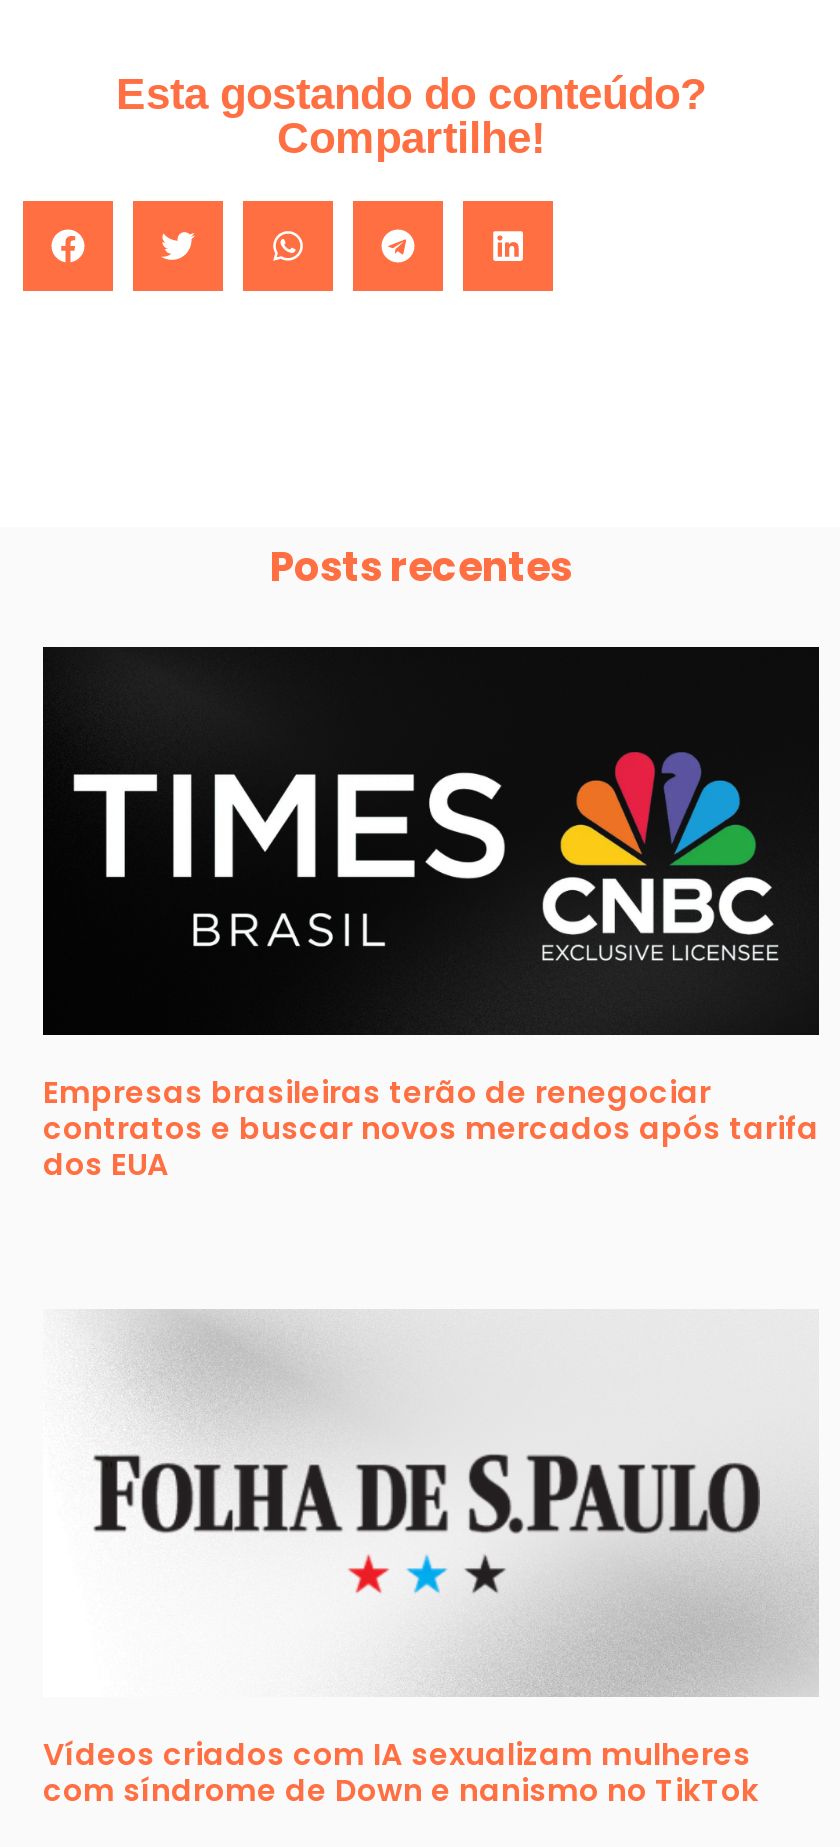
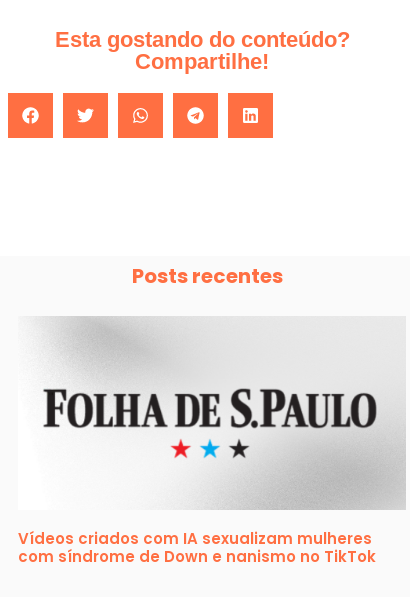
[41,645,821,1185] [image] | Empresas brasileiras terão de renegociar | contratos e buscar novos mercados após tarifa | dos EUA -> none

